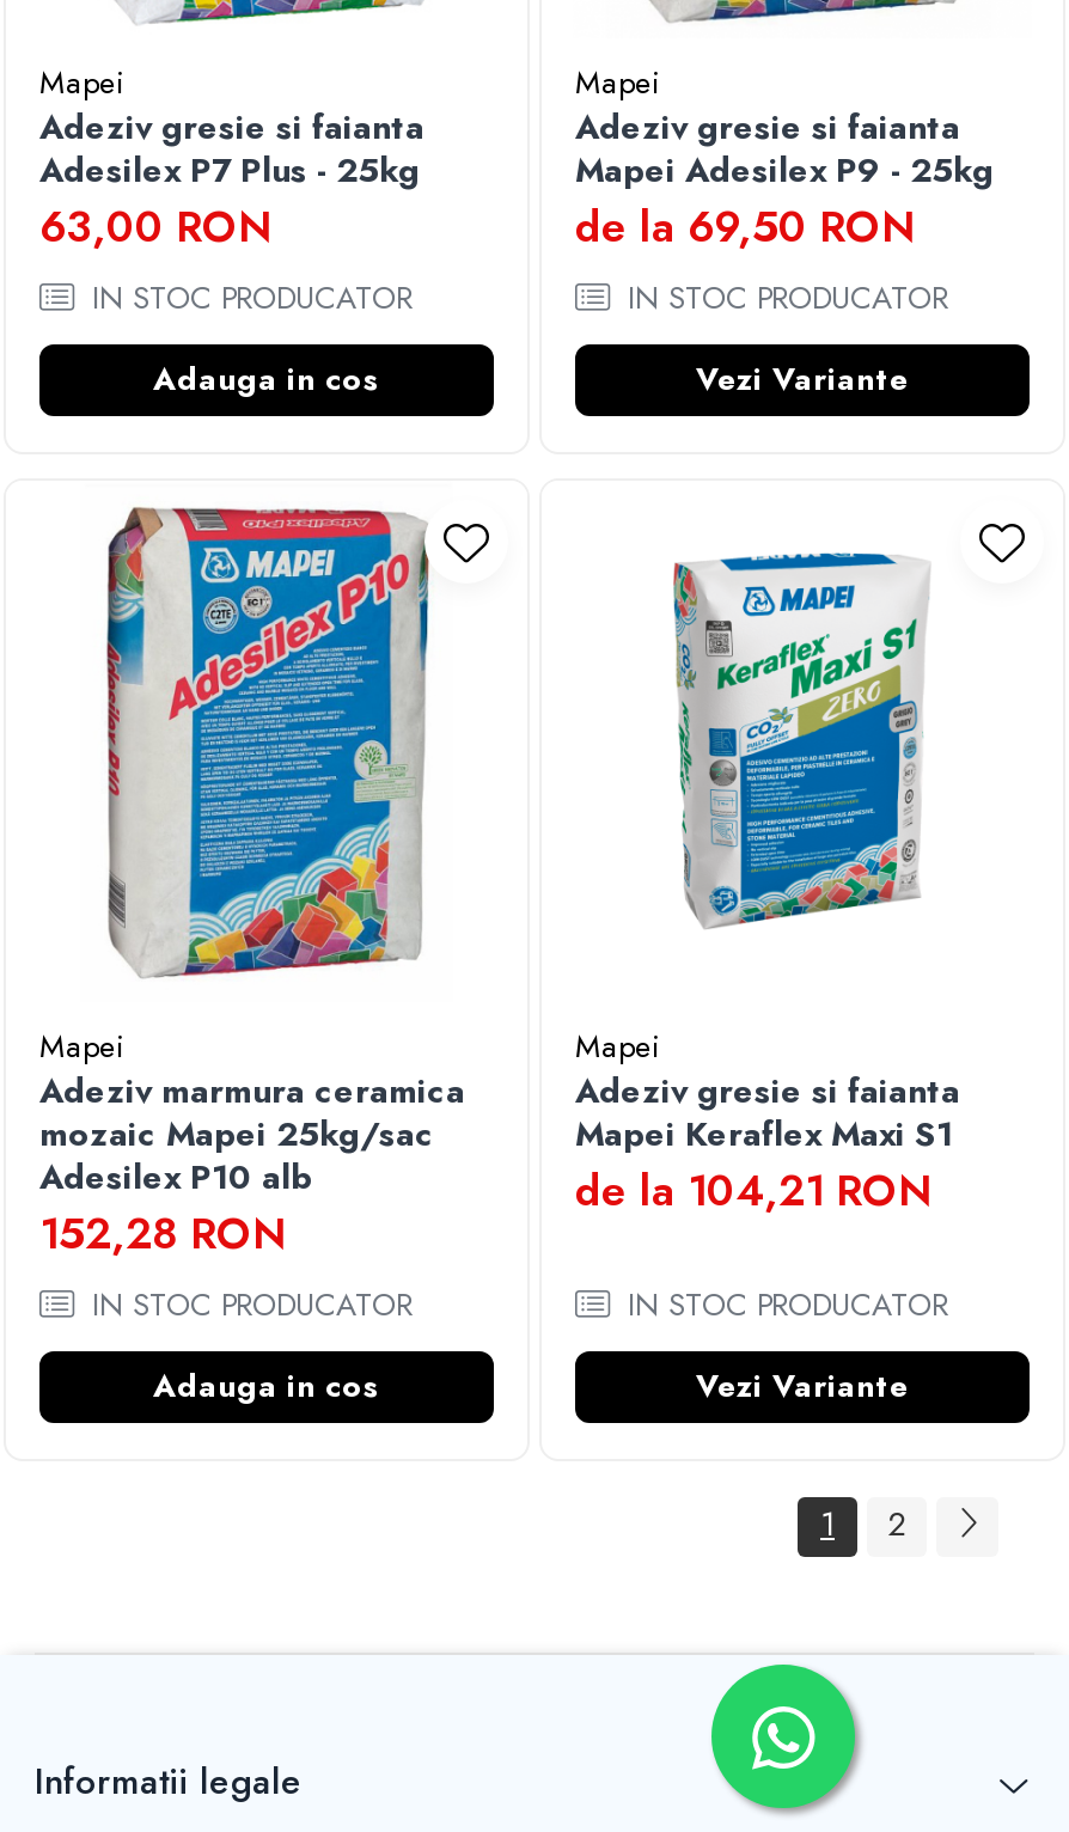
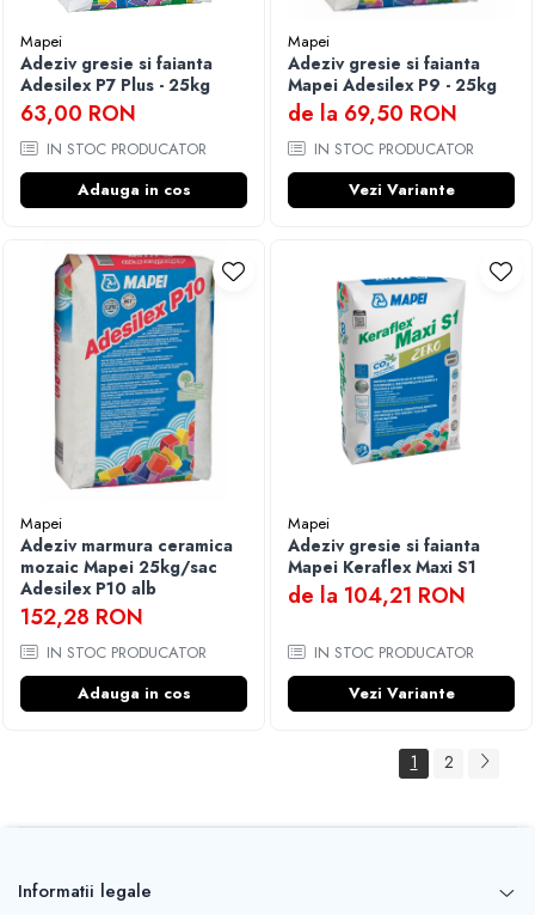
[709,1662,862,1815] [image] -> none

